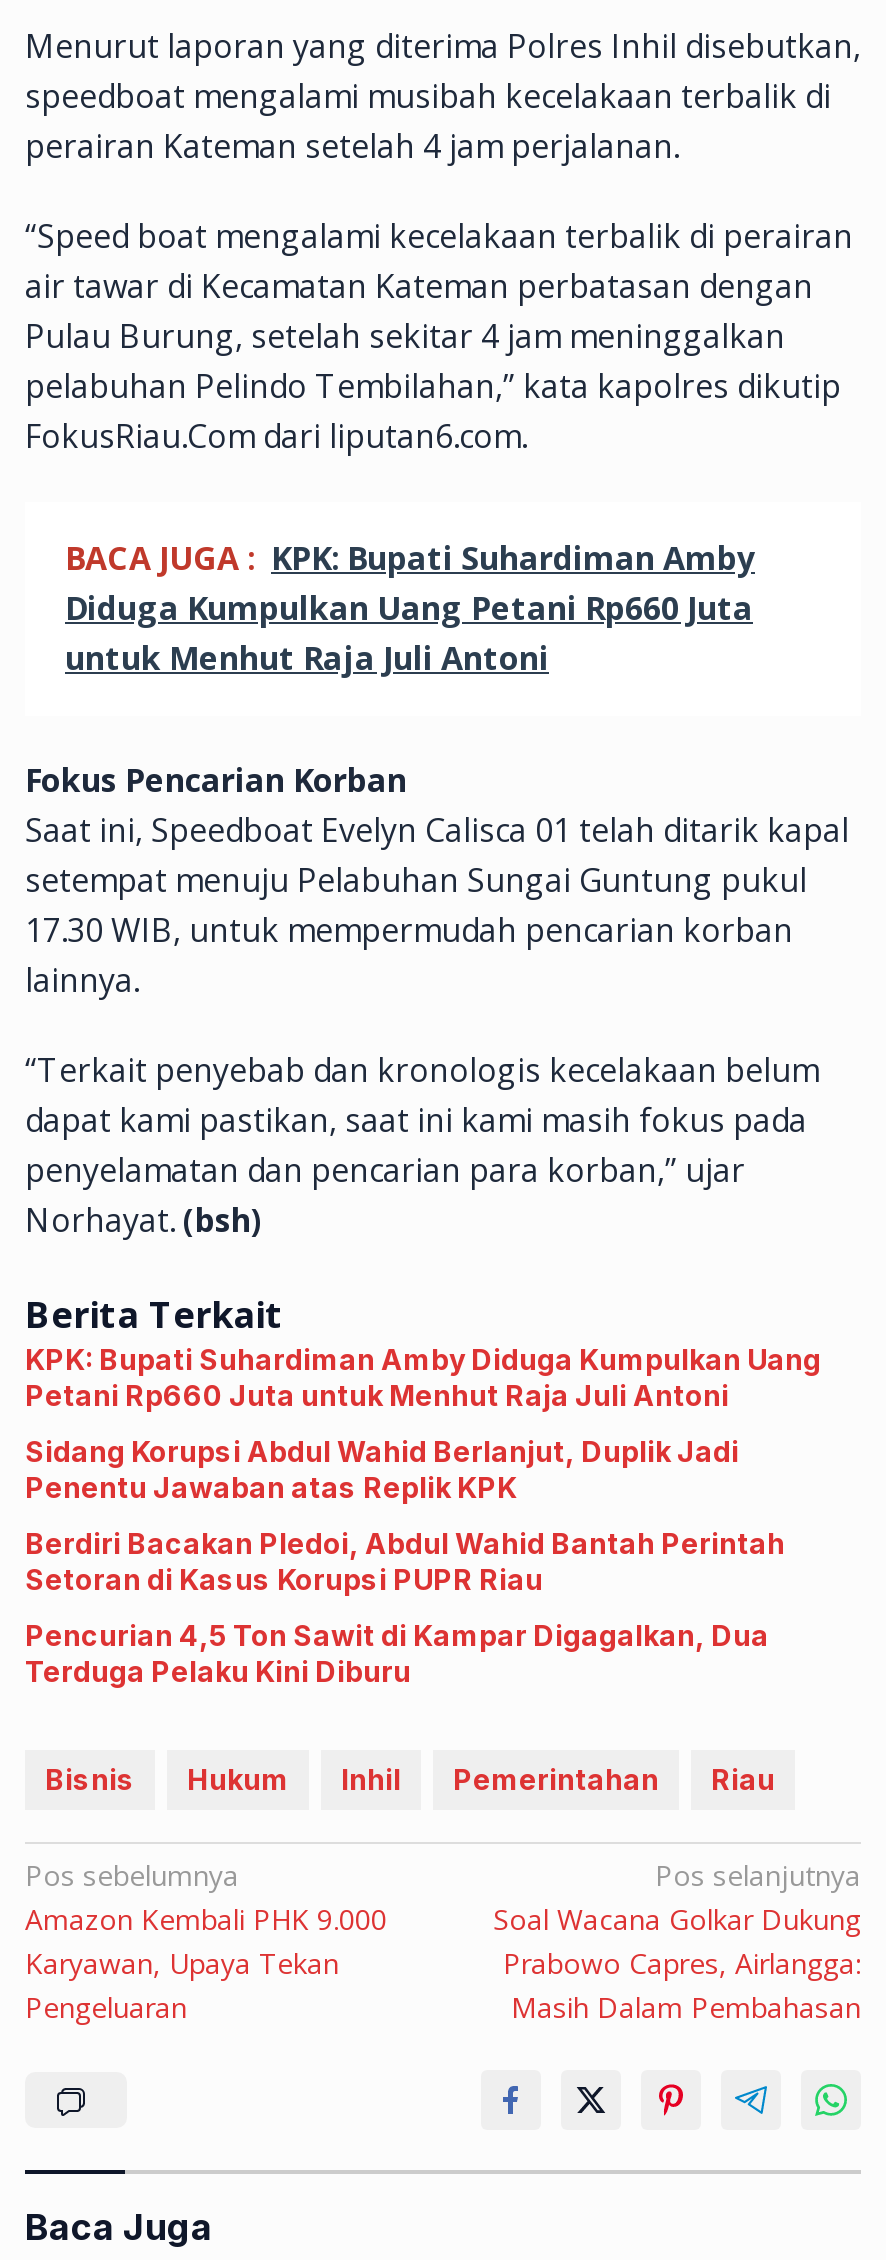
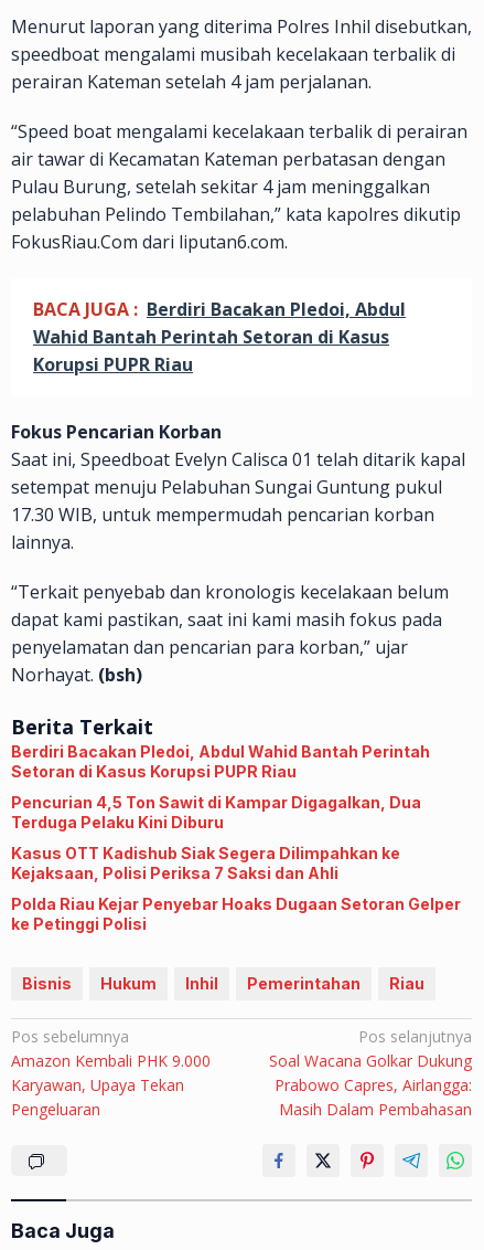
[65,536,755,680] BACA JUGA : KPK: Bupati Suhardiman Amby | Diduga Kumpulkan Uang Petani Rp660 Juta | untuk Menhut Raja Juli Antoni -> [33,297,406,377] BACA JUGA : Berdiri Bacakan Pledoi, Abdul | Wahid Bantah Perintah Setoran di Kasus | Korupsi PUPR Riau
[25,1342,821,1504] KPK: Bupati Suhardiman Amby Diduga Kumpulkan Uang | Petani Rp660 Juta untuk Menhut Raja Juli Antoni | Sidang Korupsi Abdul Wahid Berlanjut, Duplik Jadi | Penentu Jawaban atas Replik KPK -> none
moved [25,1526,785,1688] -> [11,742,430,832]: Berdiri Bacakan Pledoi, Abdul Wahid Bantah Perintah | Setoran di Kasus Korupsi PUPR Riau | Pencurian 4,5 Ton Sawit di Kampar Digagalkan, Dua | Terduga Pelaku Kini Diburu
none -> [11,844,461,933] Kasus OTT Kadishub Siak Segera Dilimpahkan ke | Kejaksaan, Polisi Periksa 7 Saksi dan Ahli | Polda Riau Kejar Penyebar Hoaks Dugaan Setoran Gelper | ke Petinggi Polisi

